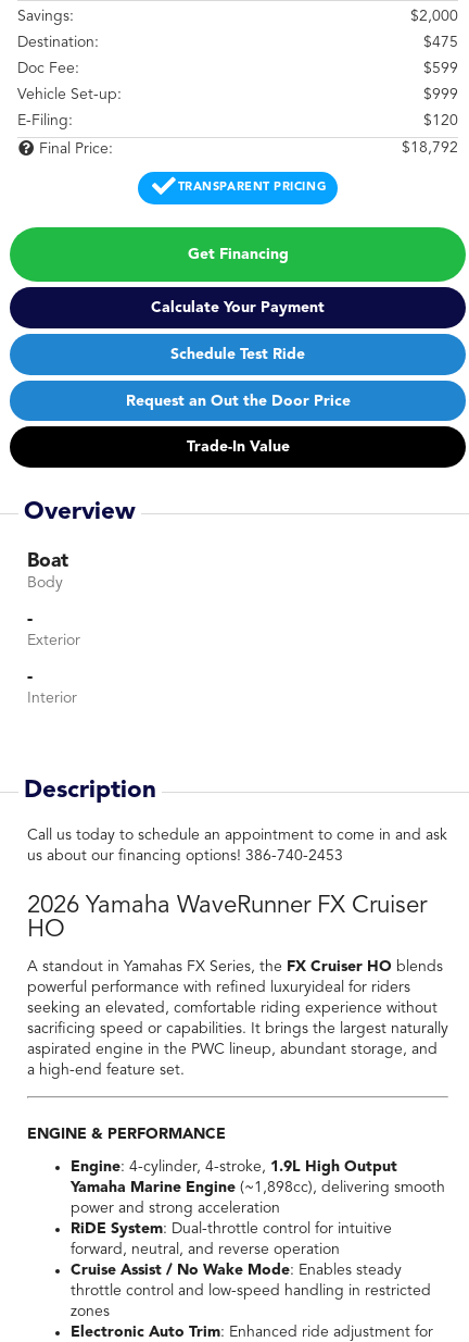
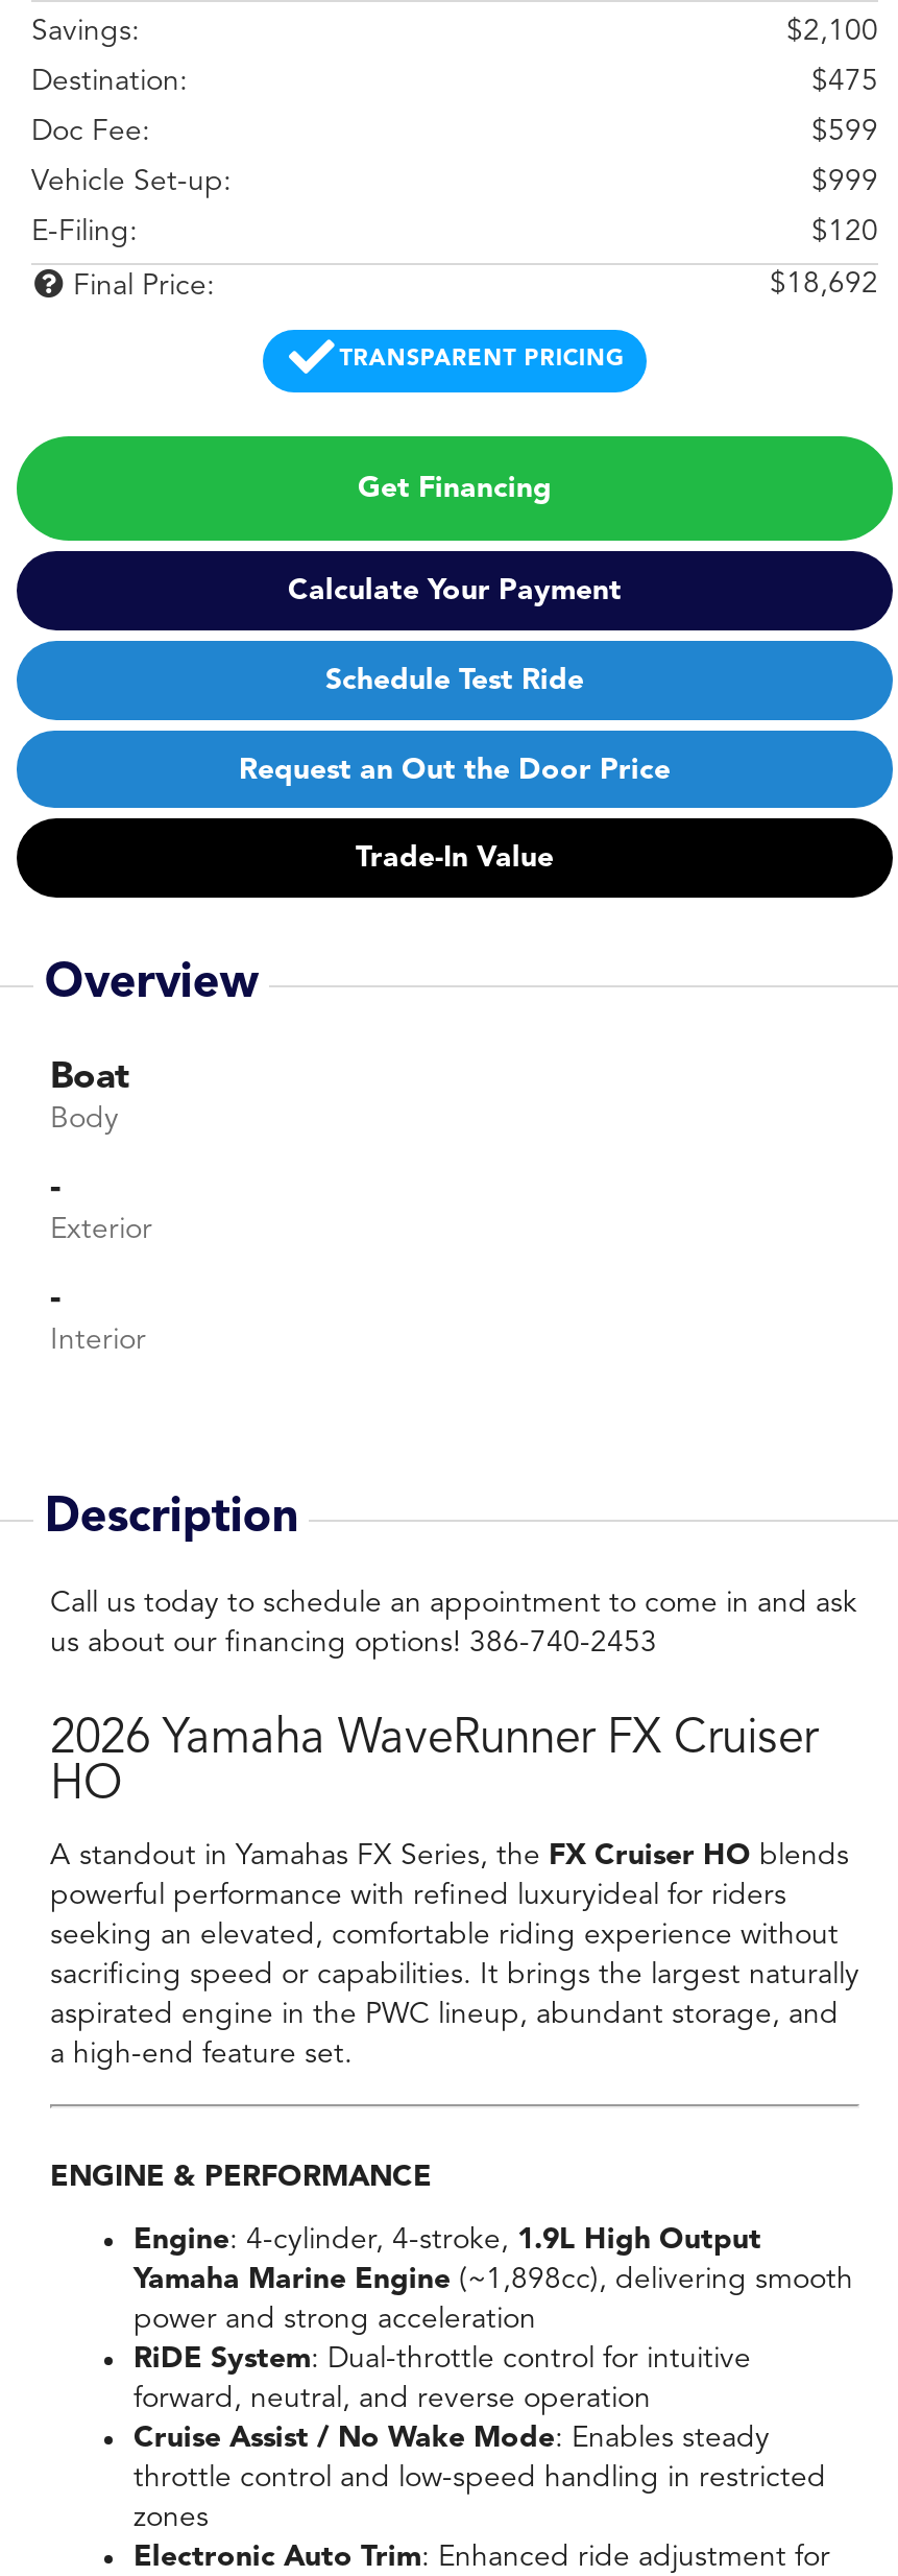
[410,9,458,24] $2,000 -> [786,16,878,46] $2,100
[402,141,458,156] $18,792 -> [770,270,878,299] $18,692

